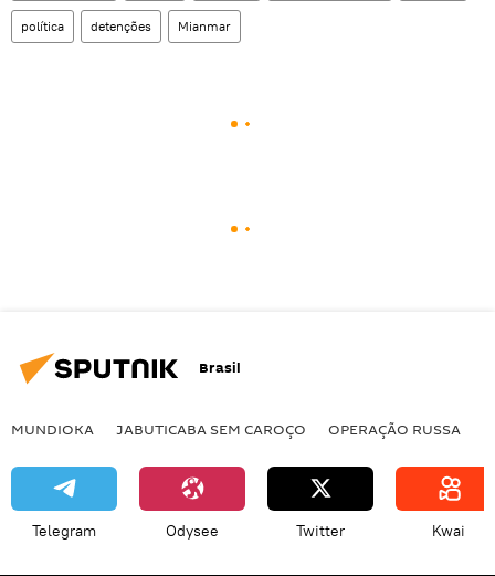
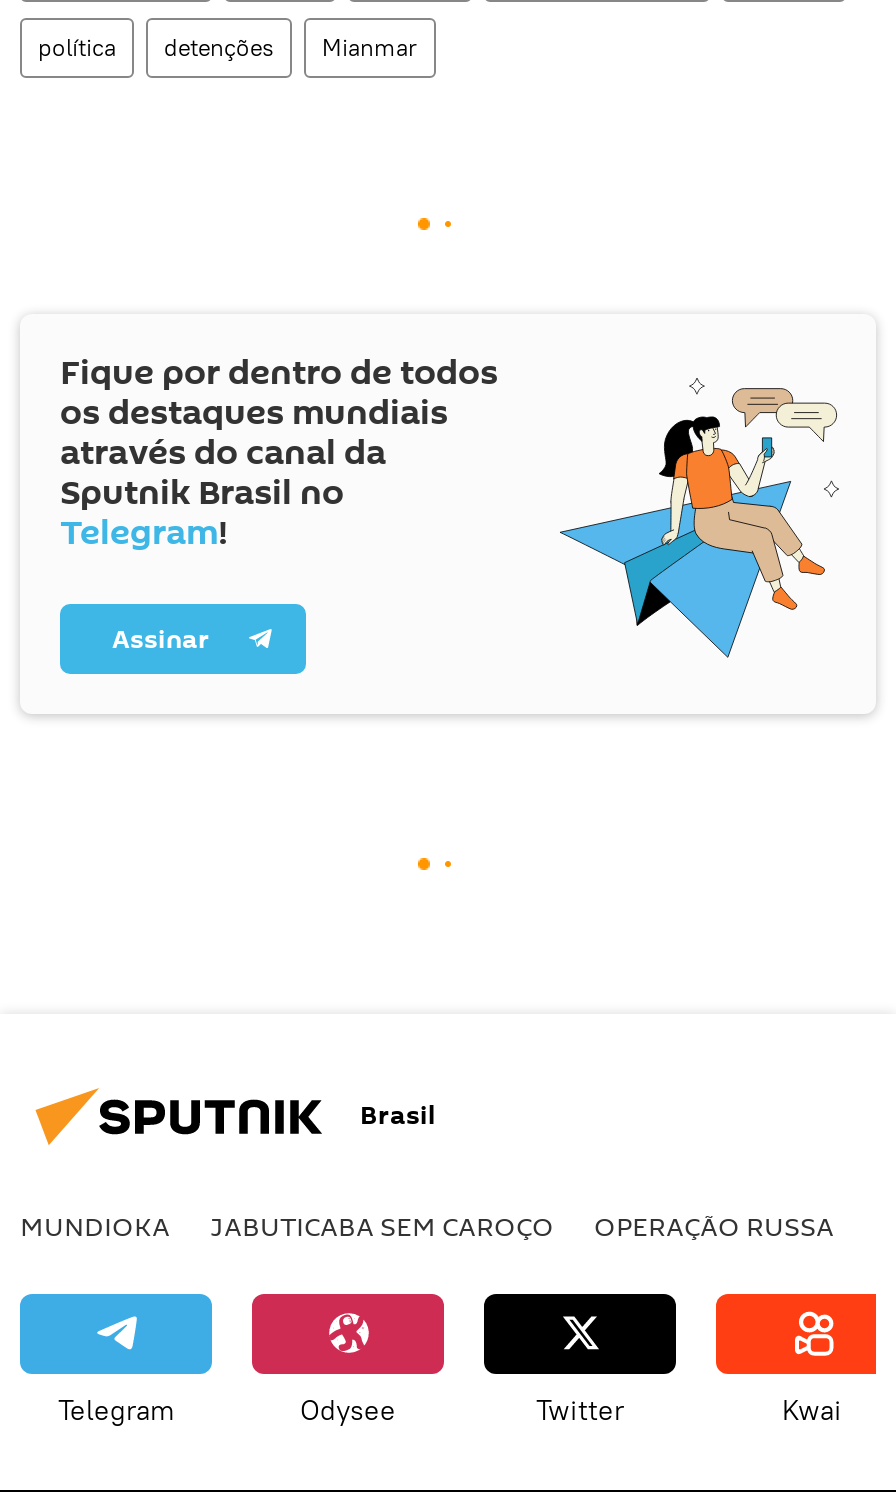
none -> [60,347,840,658] [image] | Fique por dentro de todos | os destaques mundiais | através do canal da | Sputnik Brasil no | Telegram! | Assinar

